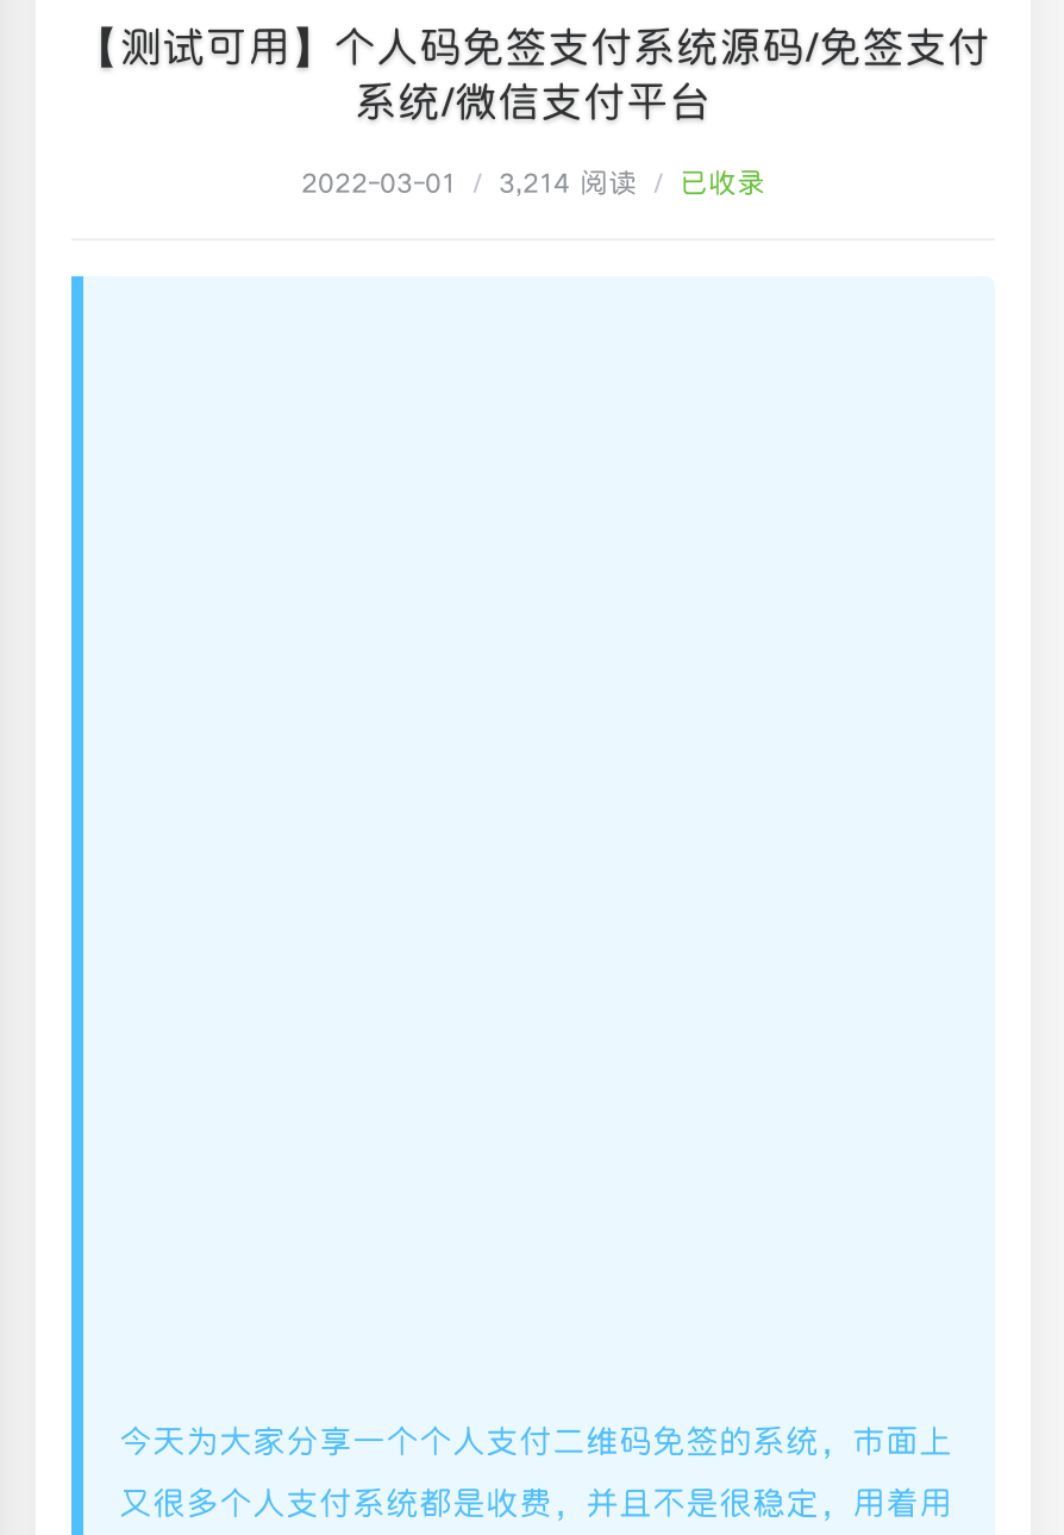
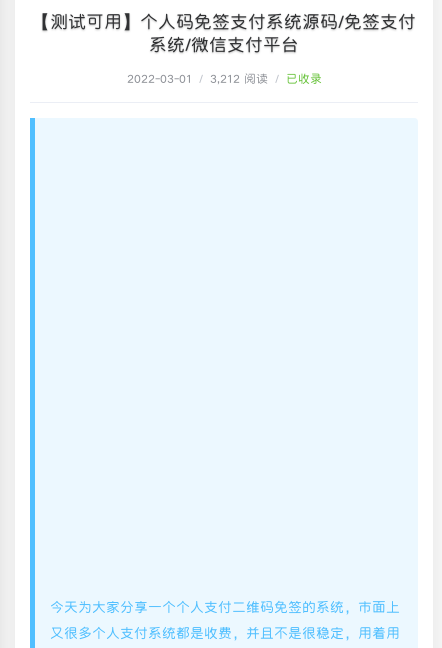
[301,164,765,200] 2022-03-01 / 3,214 阅读 / 已收录 -> [126,71,321,86] 2022-03-01 / 3,212 阅读 / 已收录

